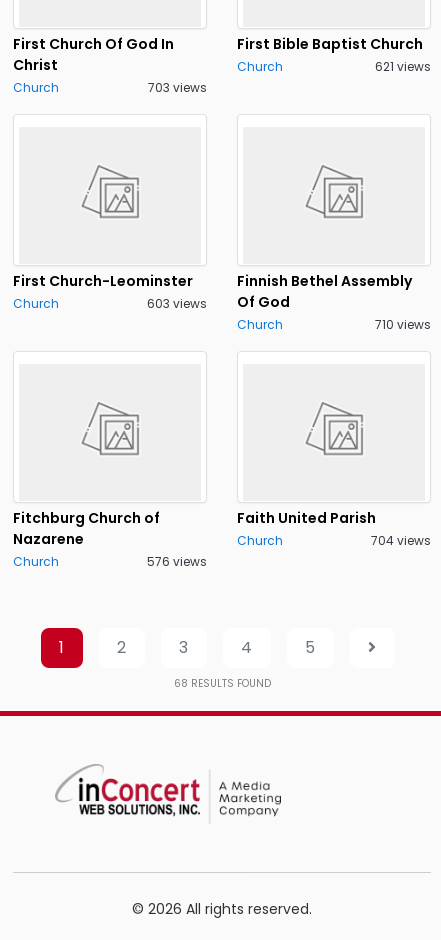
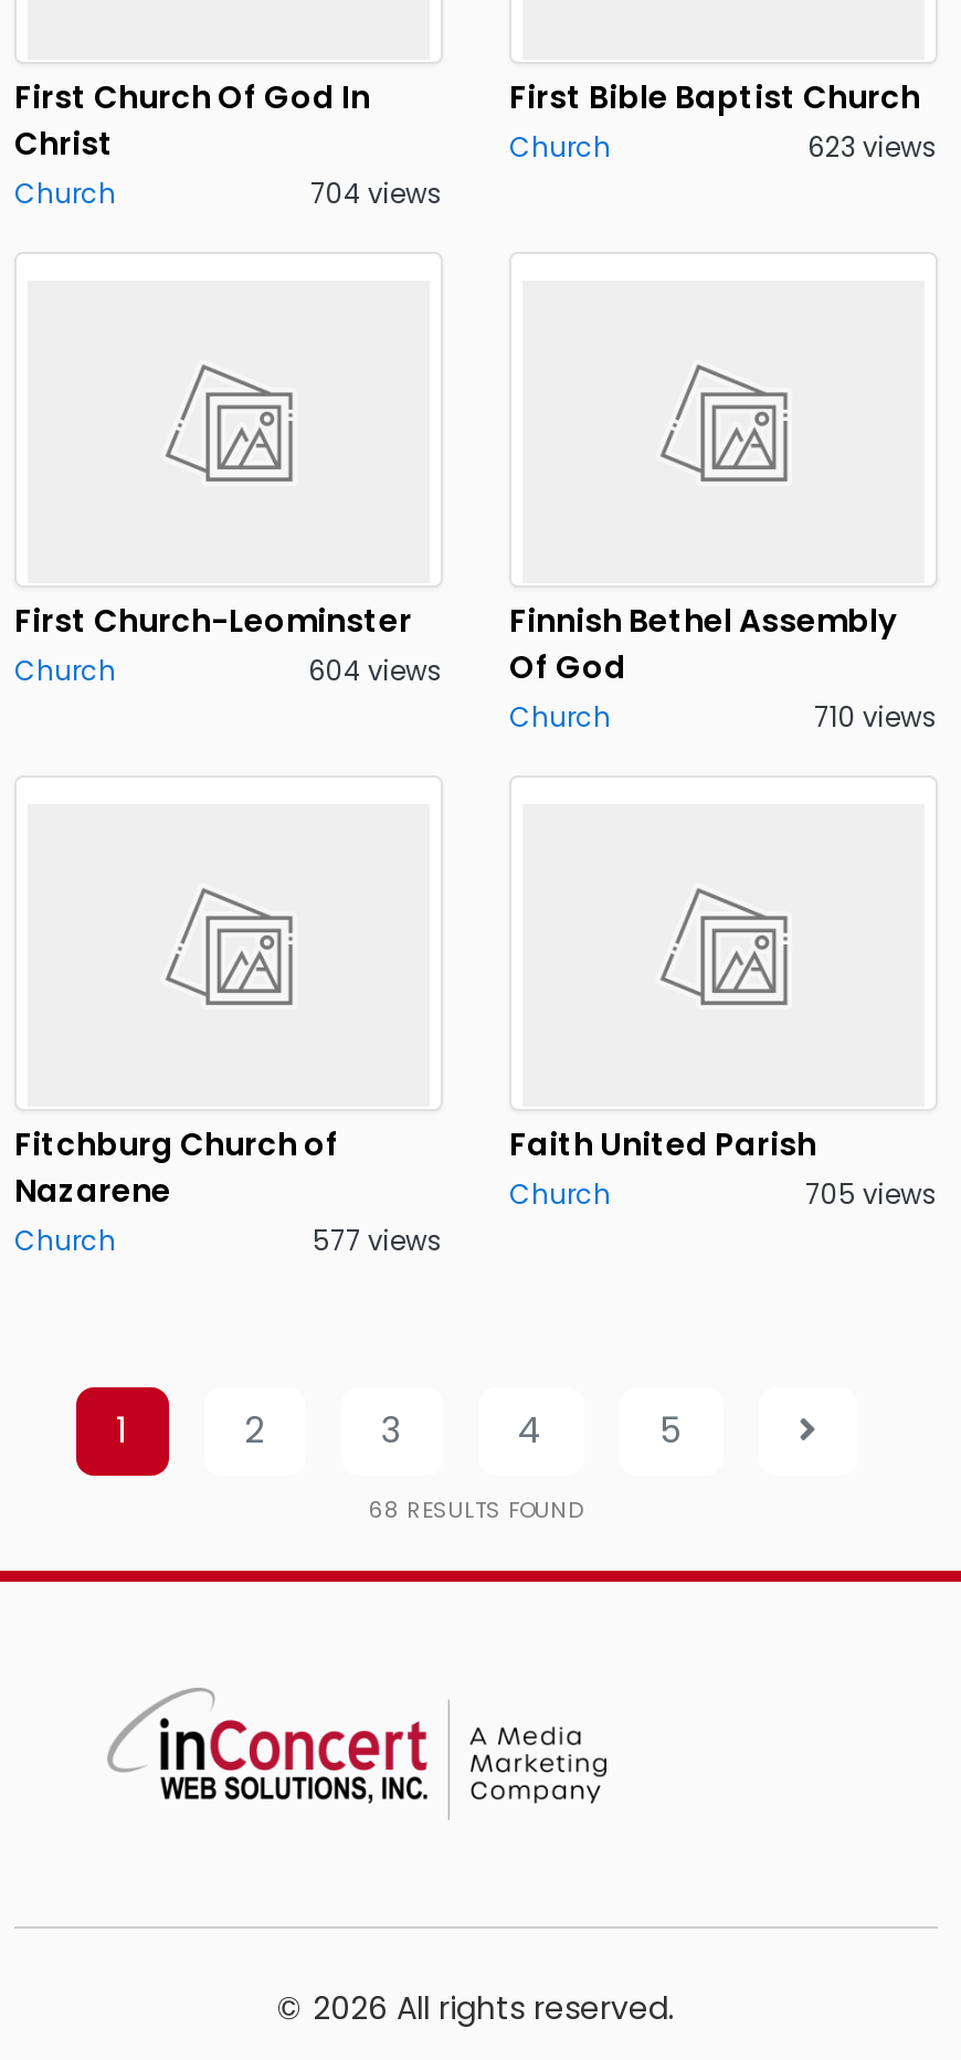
[375,58,431,75] 621 views -> [807,128,938,166] 623 views
[148,79,207,96] 703 views -> [310,175,443,212] 704 views
[147,292,290,312] 603 views Of God -> [308,645,626,689] 604 views Of God
[371,532,431,549] 704 views -> [805,1175,938,1213] 705 views
[147,553,207,570] 576 views -> [313,1222,443,1259] 577 views

